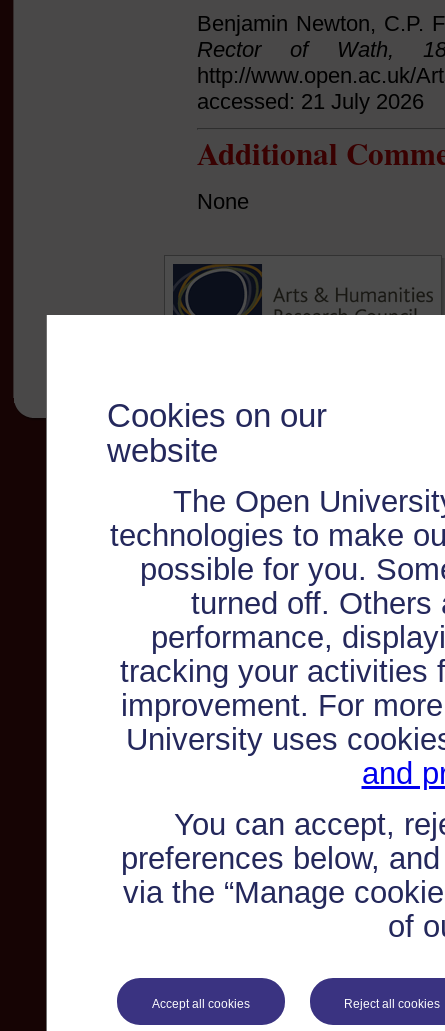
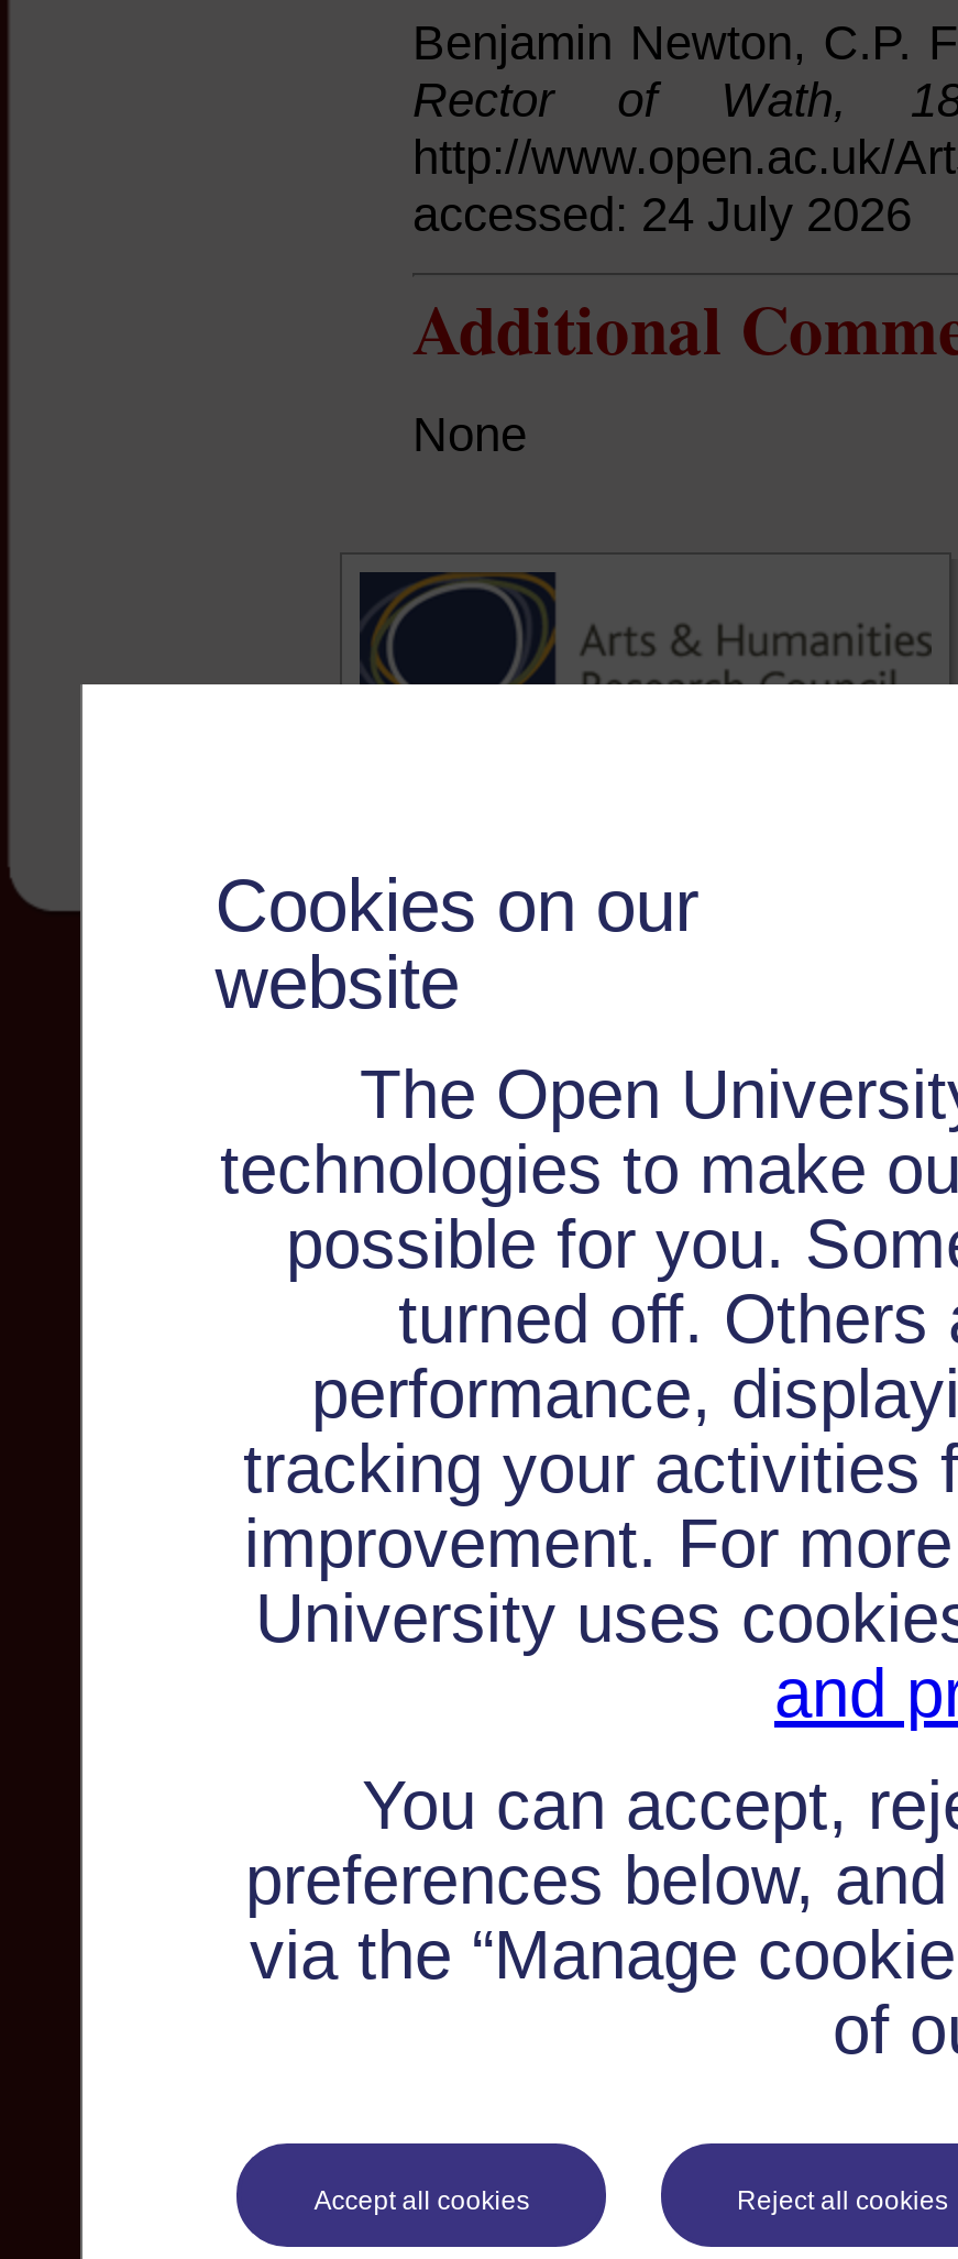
[197,89,424,114] accessed: 21 July 2026 -> [412,187,912,242] accessed: 24 July 2026

